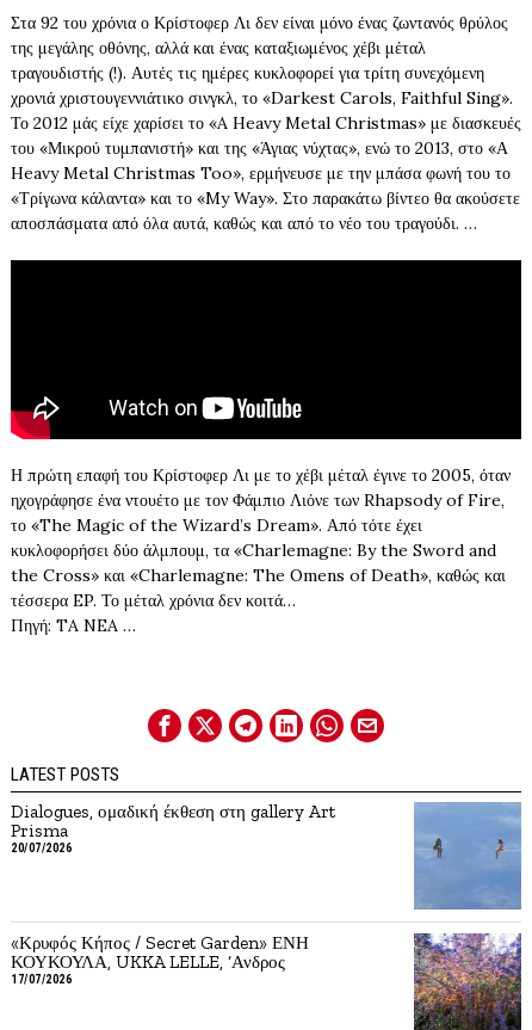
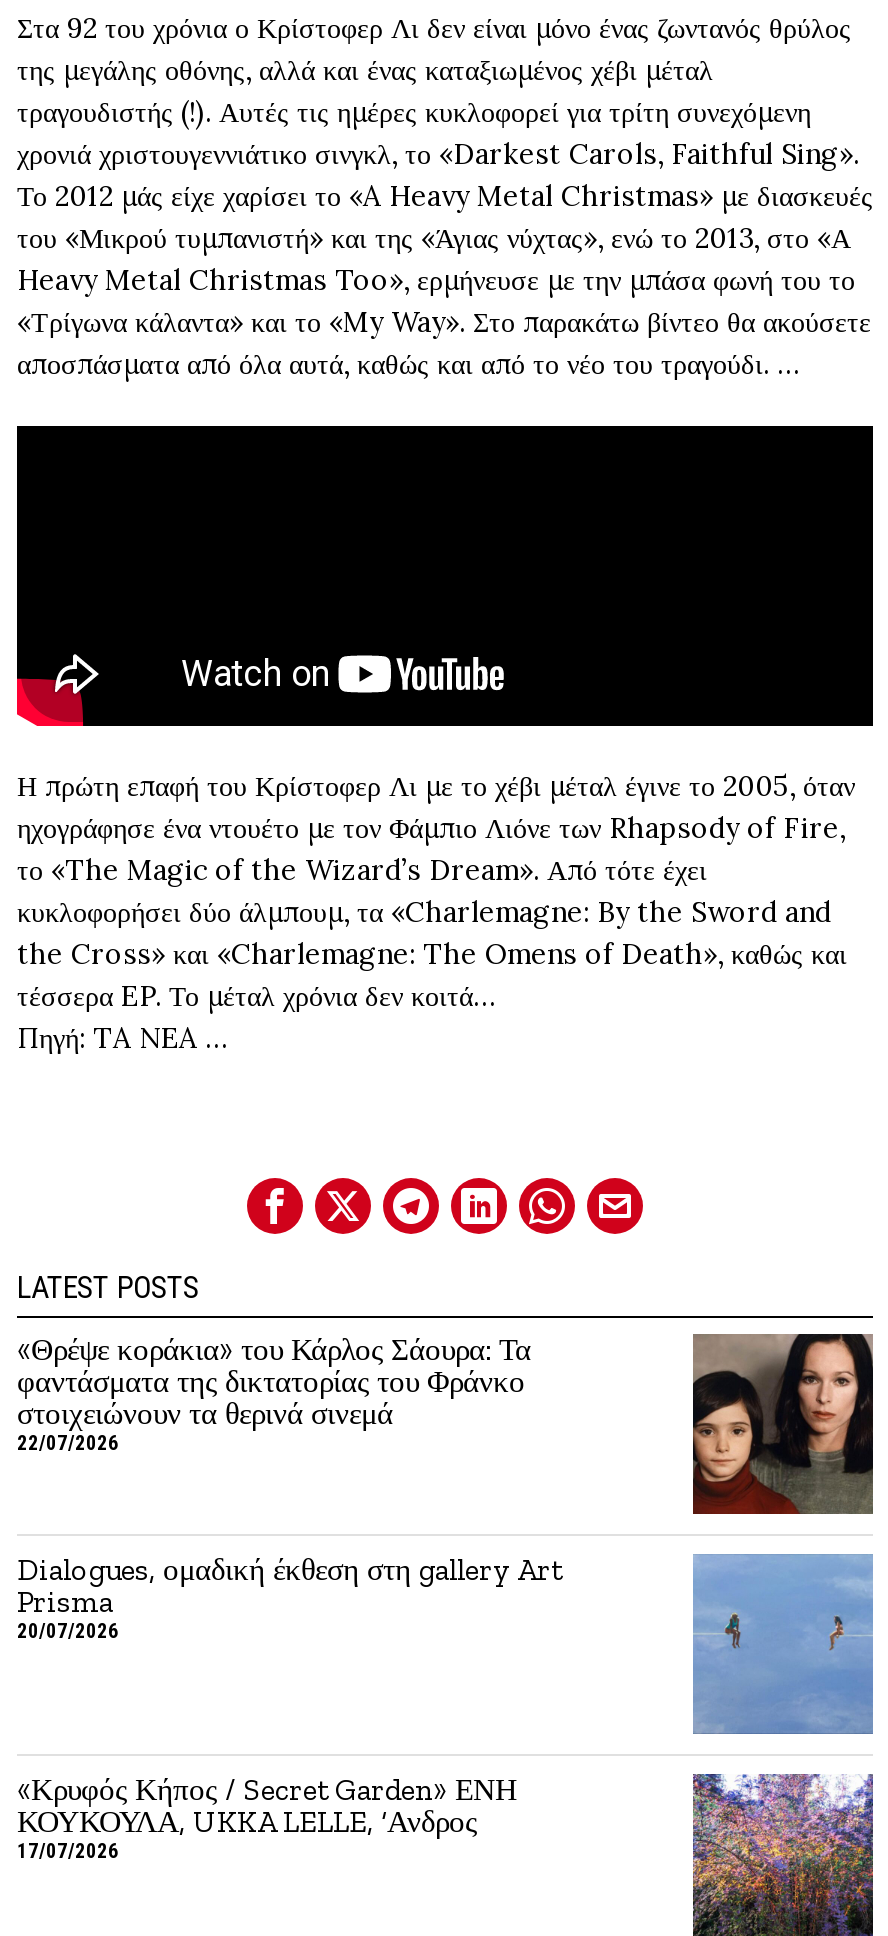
none -> [17,1330,531,1454] «Θρέψε κοράκια» του Κάρλος Σάουρα: Τα | φαντάσματα της δικτατορίας του Φράνκο | στοιχειώνουν τα θερινά σινεμά | 22/07/2026
none -> [691,1332,875,1516] [image]

